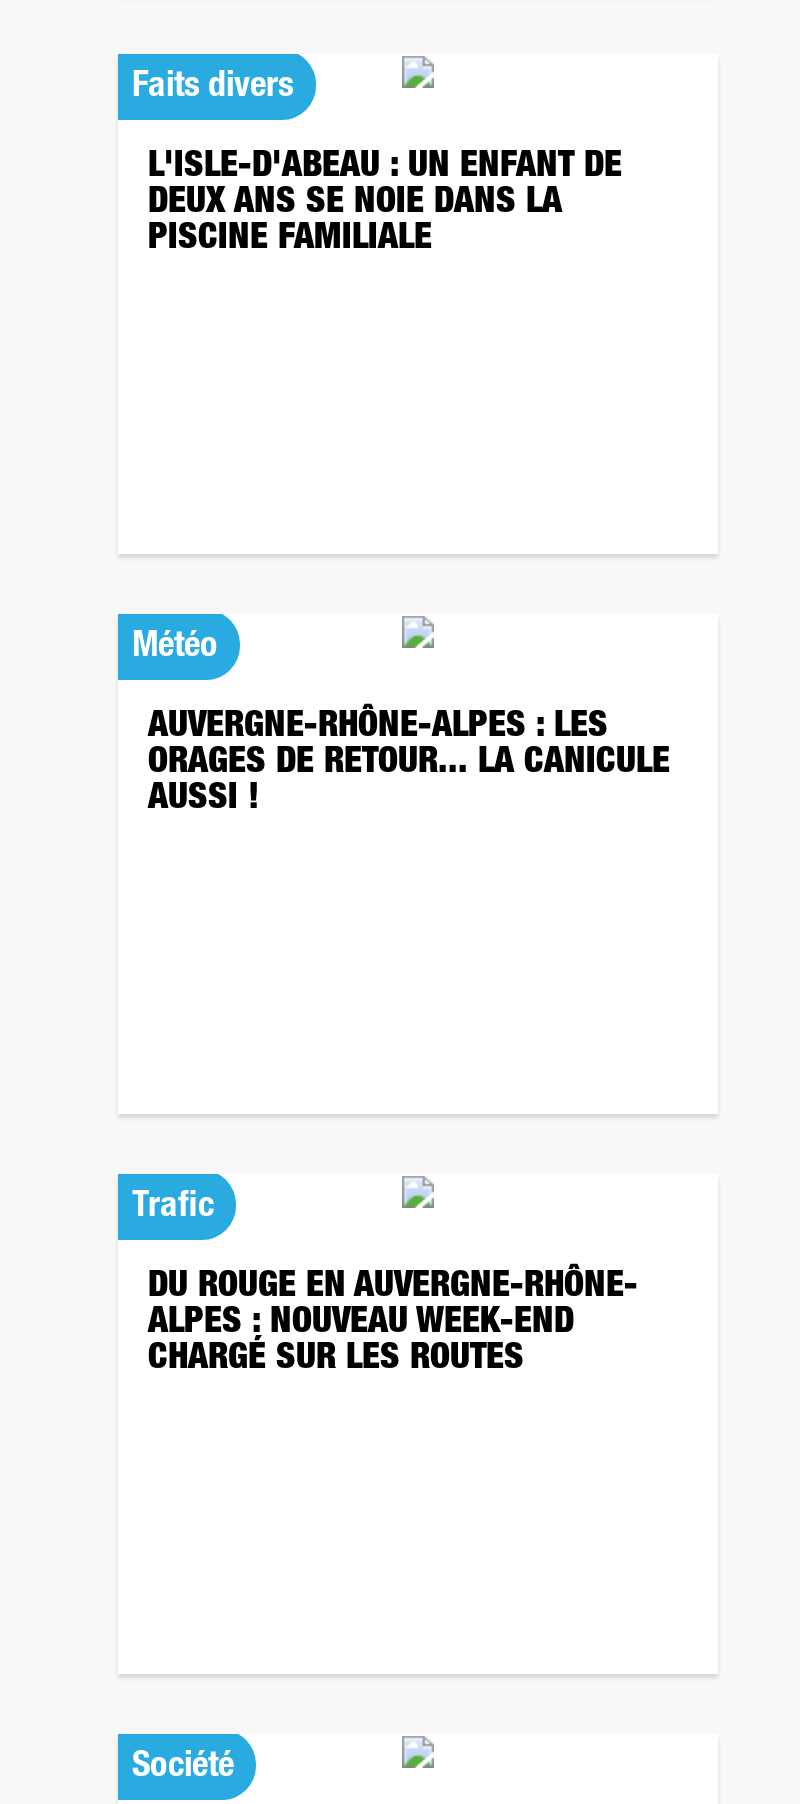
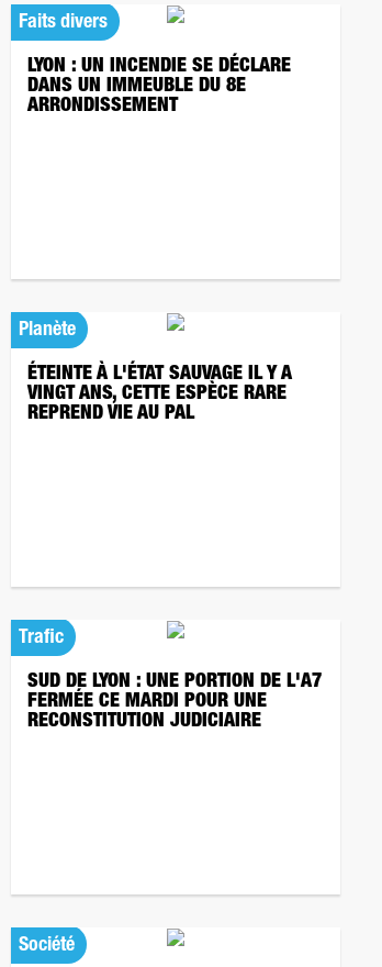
[148,150,622,258] L'ISLE-D'ABEAU : UN ENFANT DE | DEUX ANS SE NOIE DANS LA | PISCINE FAMILIALE -> [27,57,291,116] LYON : UN INCENDIE SE DÉCLARE | DANS UN IMMEUBLE DU 8E | ARRONDISSEMENT
[132,630,218,666] Météo -> [19,321,76,341] Planète
[148,710,670,818] AUVERGNE-RHÔNE-ALPES : LES | ORAGES DE RETOUR... LA CANICULE | AUSSI ! -> [27,365,292,424] ÉTEINTE À L'ÉTAT SAUVAGE IL Y A | VINGT ANS, CETTE ESPÈCE RARE | REPREND VIE AU PAL
[148,1270,638,1378] DU ROUGE EN AUVERGNE-RHÔNE- | ALPES : NOUVEAU WEEK-END | CHARGÉ SUR LES ROUTES -> [27,673,322,732] SUD DE LYON : UNE PORTION DE L'A7 | FERMÉE CE MARDI POUR UNE | RECONSTITUTION JUDICIAIRE

